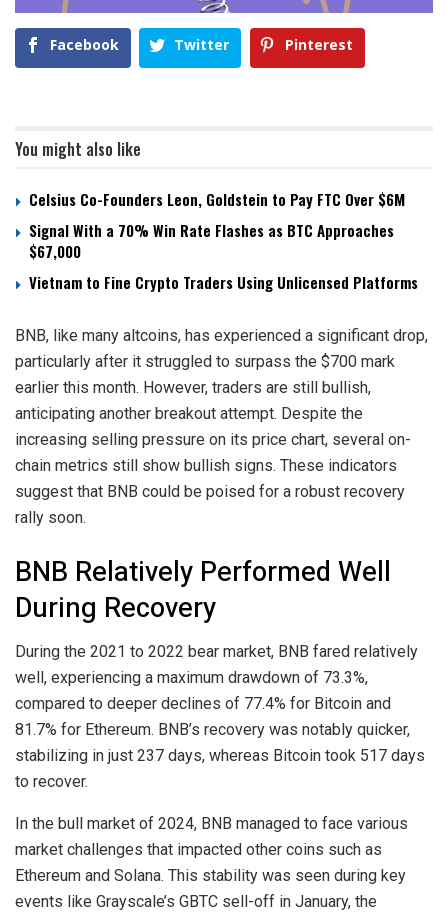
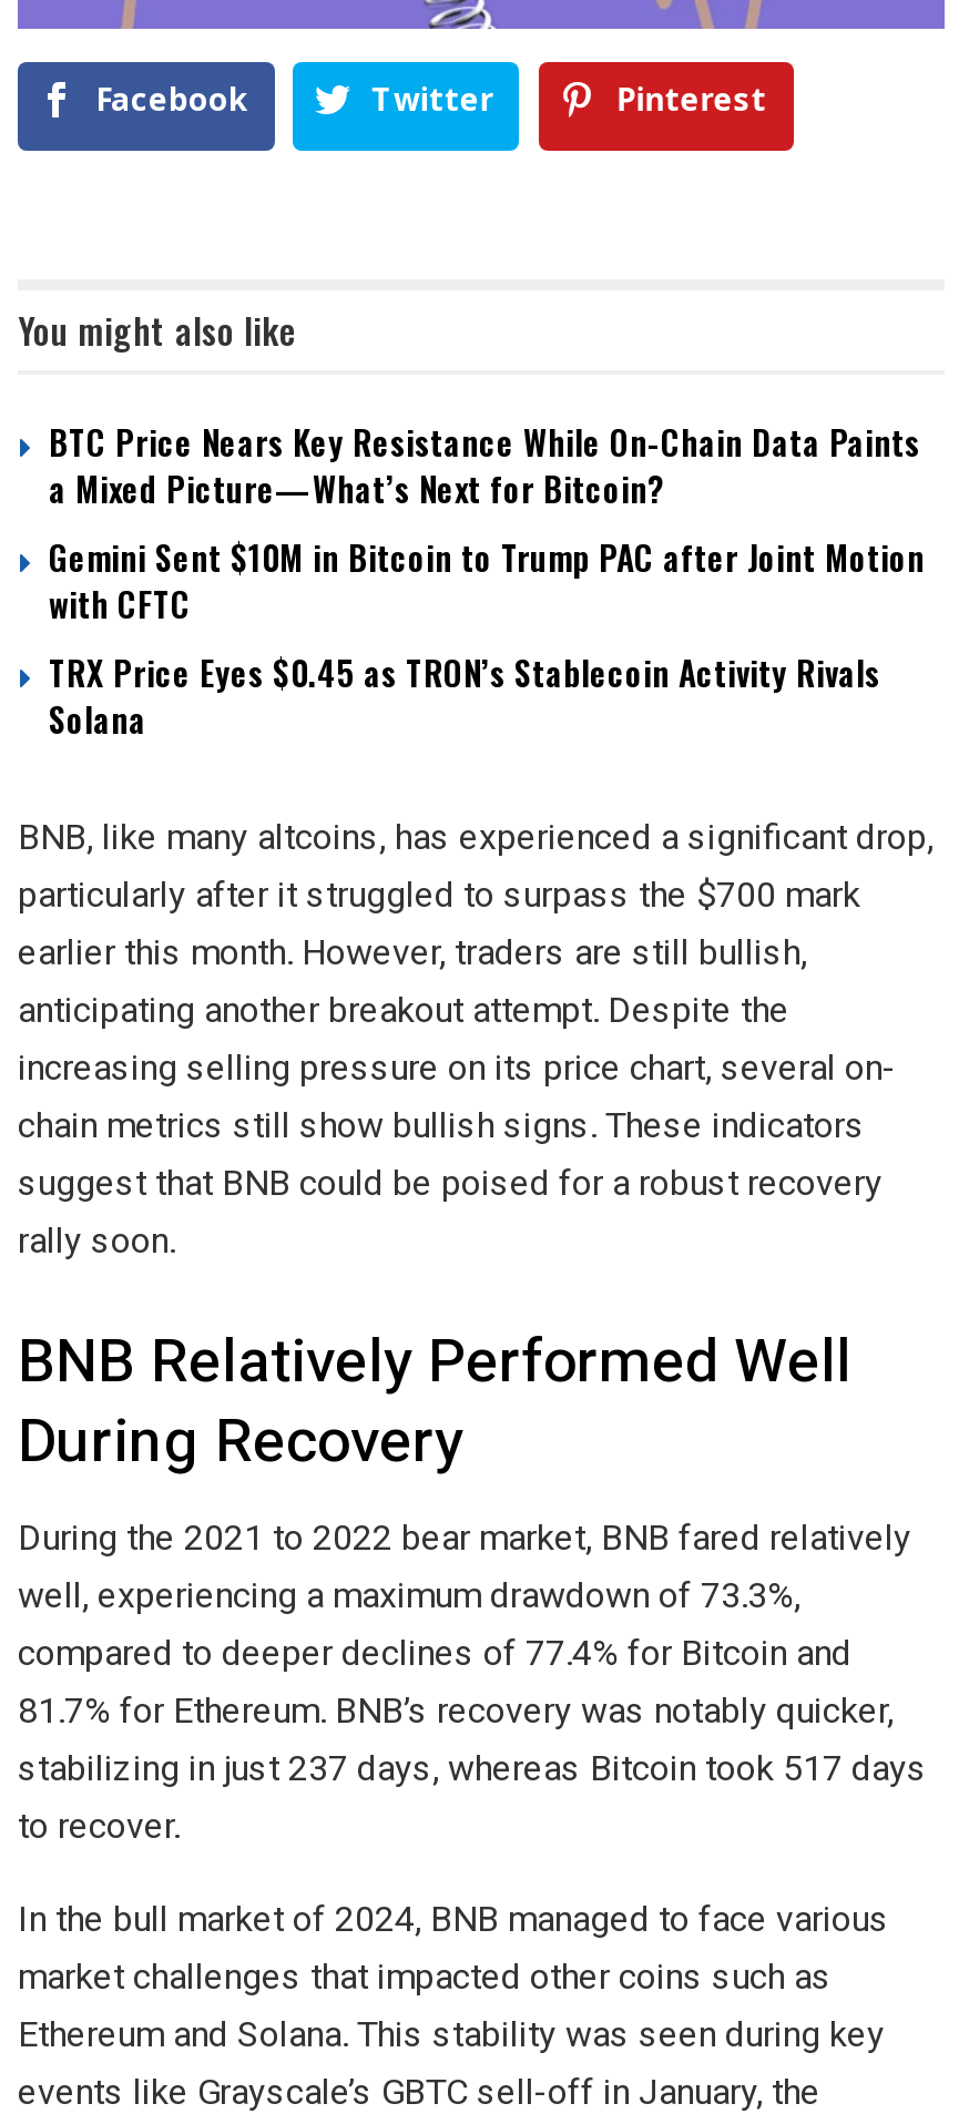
[29,188,418,293] Celsius Co-Founders Leon, Goldstein to Pay FTC Over $6M | Signal With a 70% Win Rate Flashes as BTC Approaches | $67,000 | Vietnam to Fine Crypto Traders Using Unlicensed Platforms -> [49,417,925,743] BTC Price Nears Key Resistance While On-Chain Data Paints | a Mixed Picture—What’s Next for Bitcoin? | Gemini Sent $10M in Bitcoin to Trump PAC after Joint Motion | with CFTC | TRX Price Eyes $0.45 as TRON’s Stablecoin Activity Rivals | Solana

